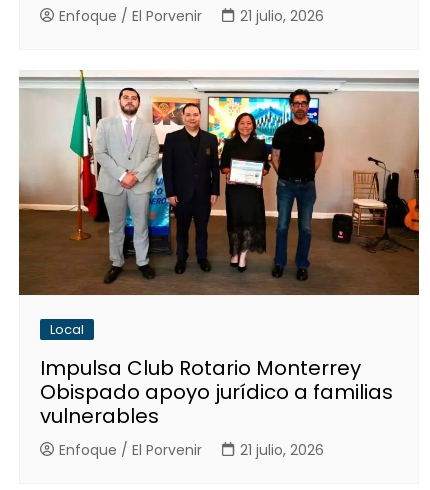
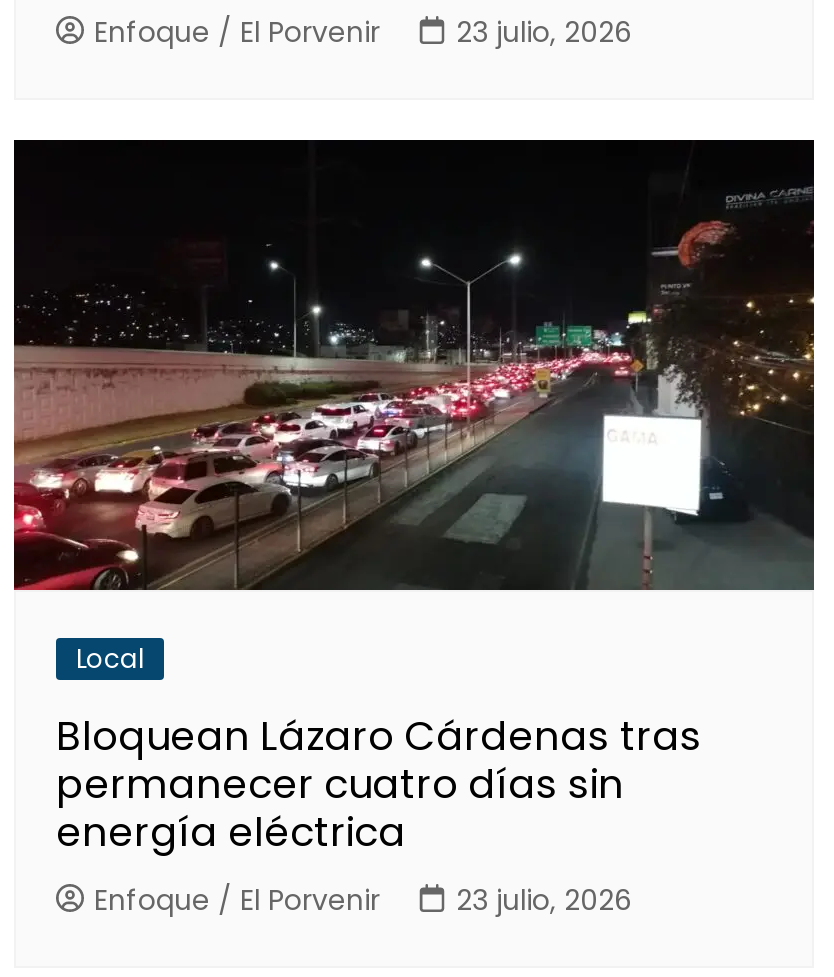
[59,6,324,26] Enfoque / El Porvenir 21 julio, 2026 -> [94,11,632,51] Enfoque / El Porvenir 23 julio, 2026
[18,70,420,296] [image] -> [12,137,816,591] [image]
[40,354,393,430] Impulsa Club Rotario Monterrey | Obispado apoyo jurídico a familias | vulnerables -> [56,707,702,859] Bloquean Lázaro Cárdenas tras | permanecer cuatro días sin | energía eléctrica
[59,440,324,460] Enfoque / El Porvenir 21 julio, 2026 -> [94,879,632,919] Enfoque / El Porvenir 23 julio, 2026

